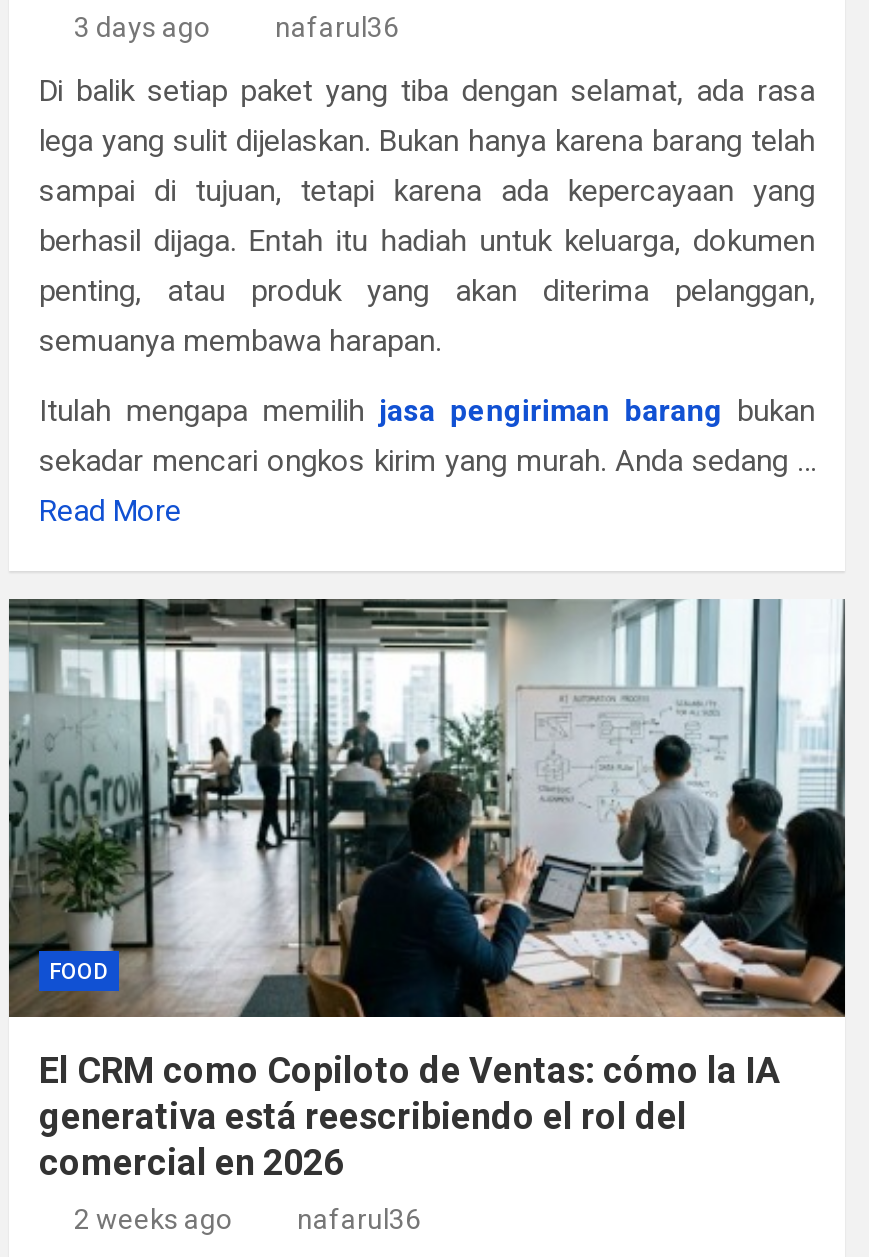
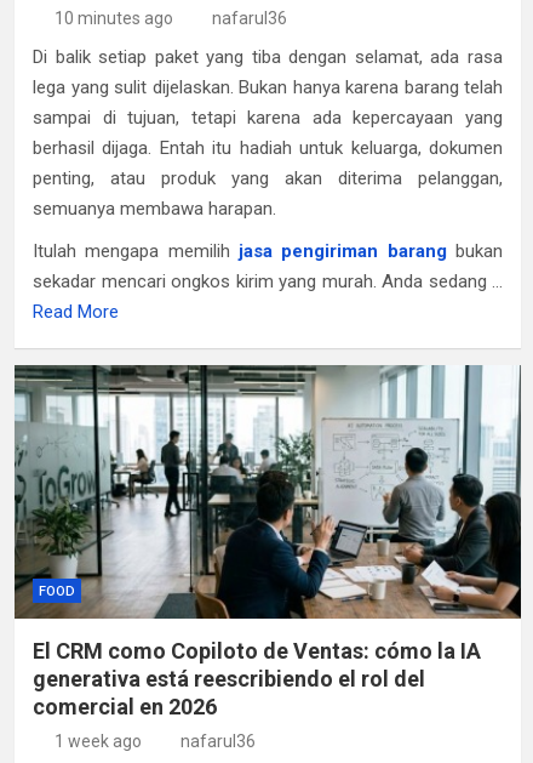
[74,11,210,43] 3 days ago -> [54,9,173,28] 10 minutes ago
[74,1203,232,1235] 2 weeks ago -> [54,732,141,751] 1 week ago

